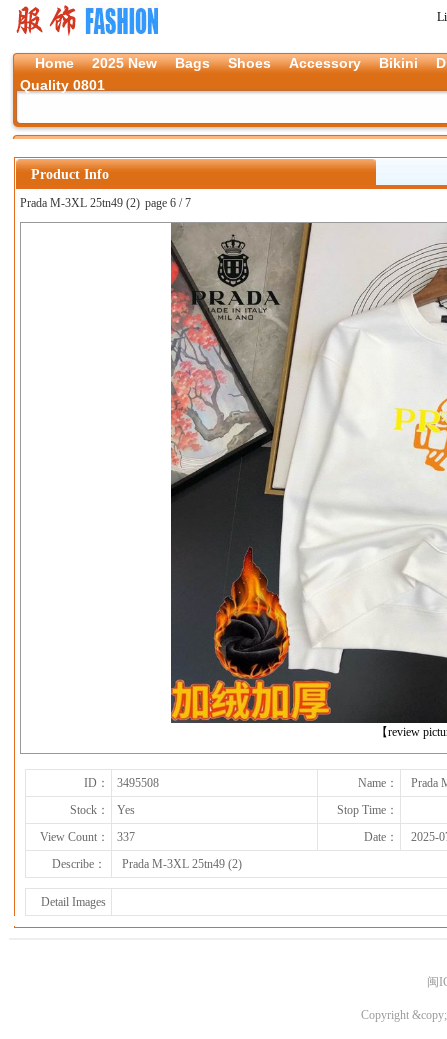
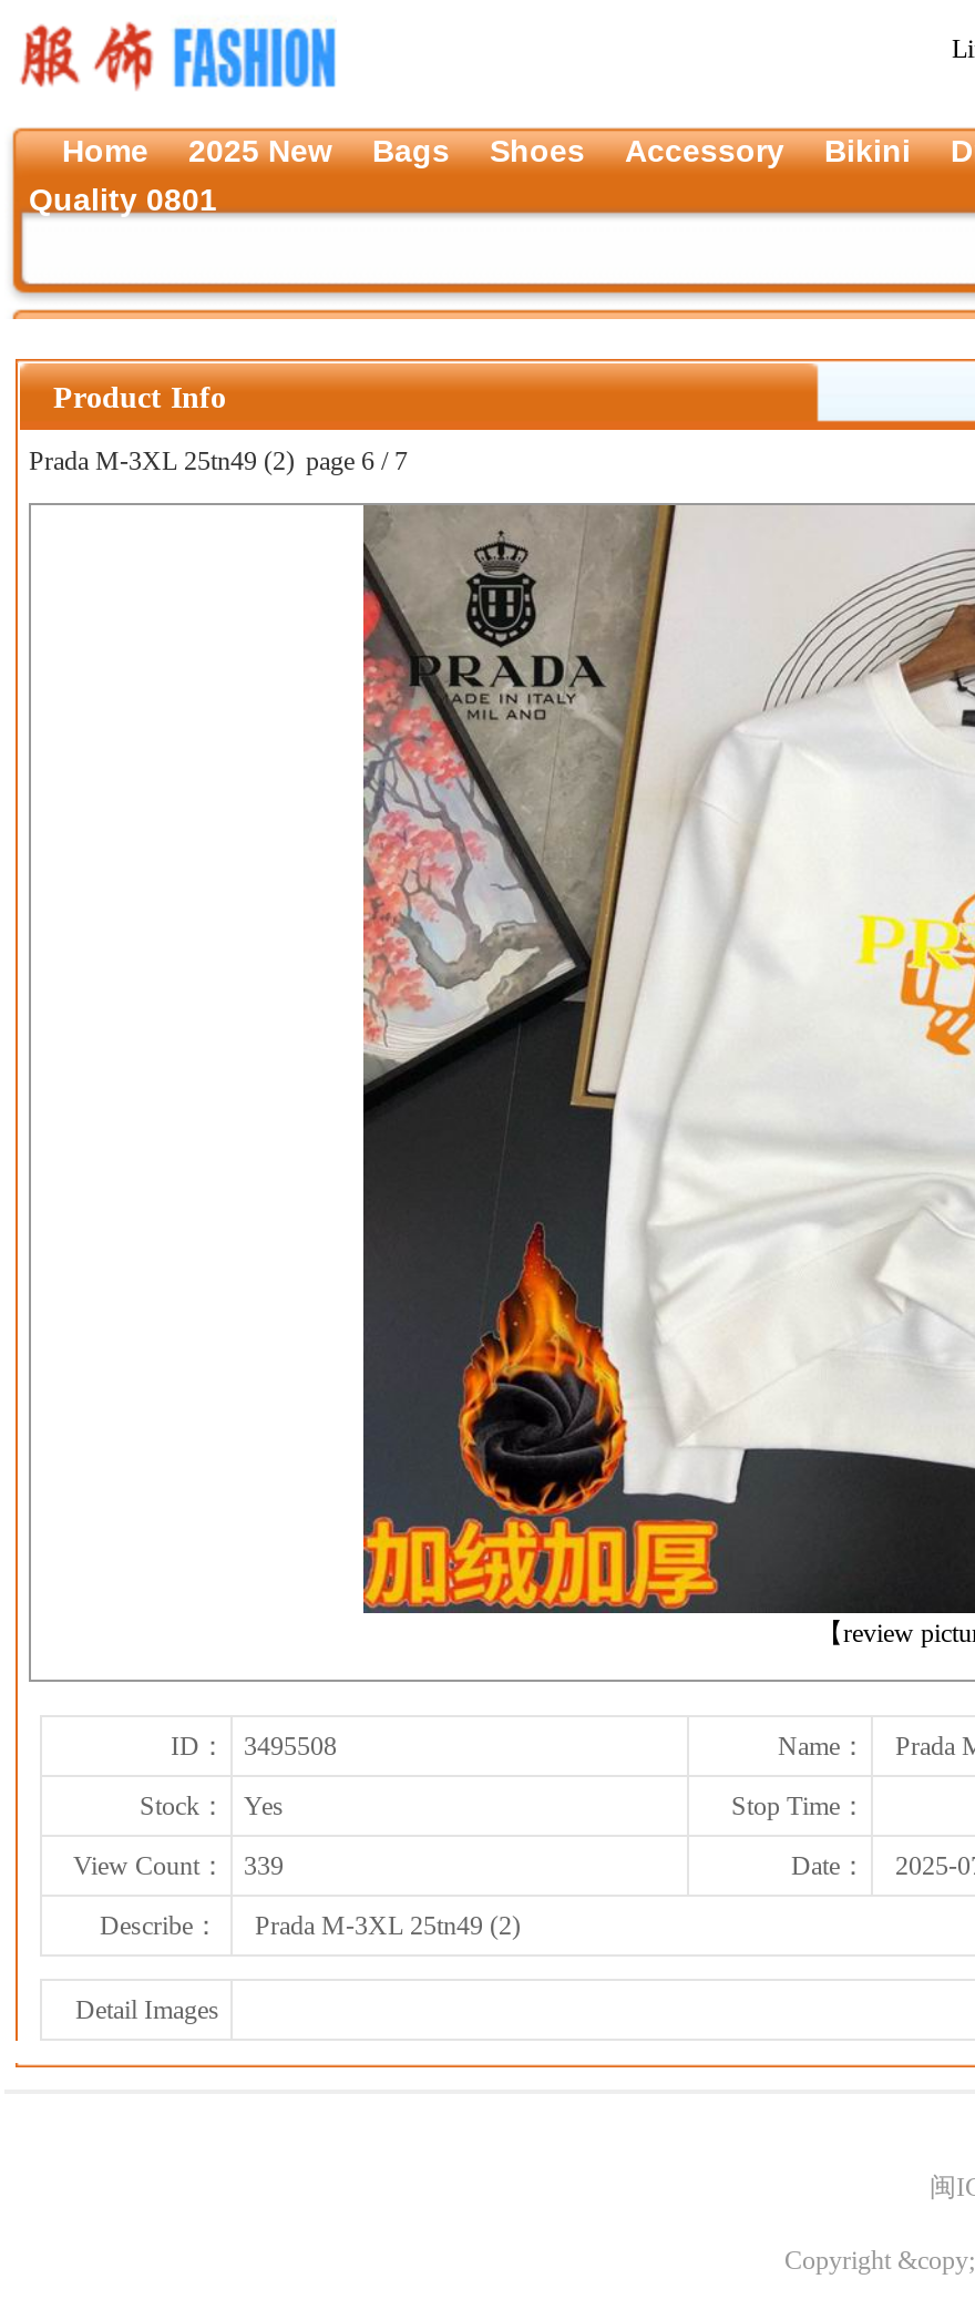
[40,830,135,844] View Count： 337 -> [73,1850,284,1881] View Count： 339

